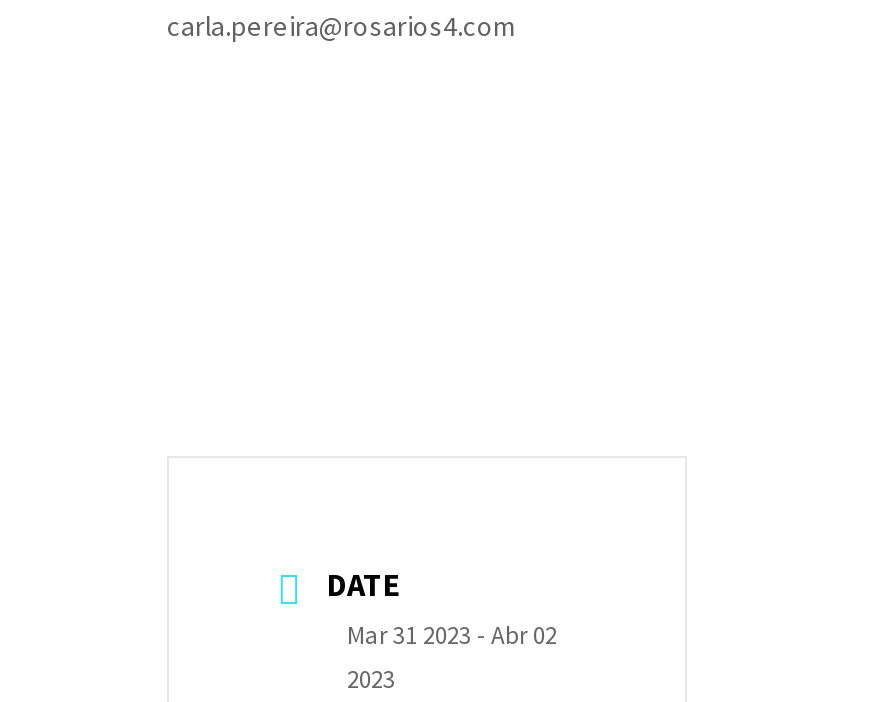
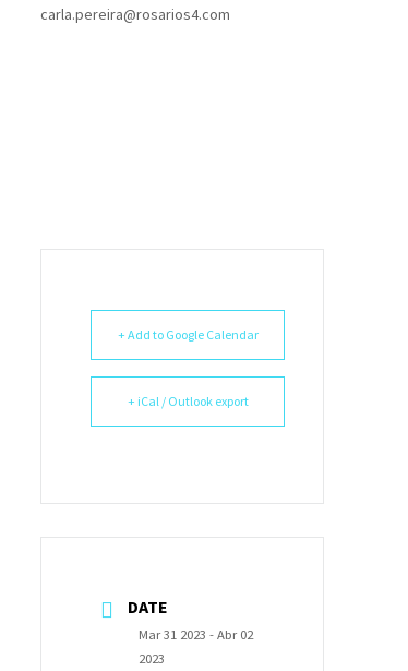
none -> [117,326,258,343] + Add to Google Calendar
none -> [127,393,248,409] + iCal / Outlook export

